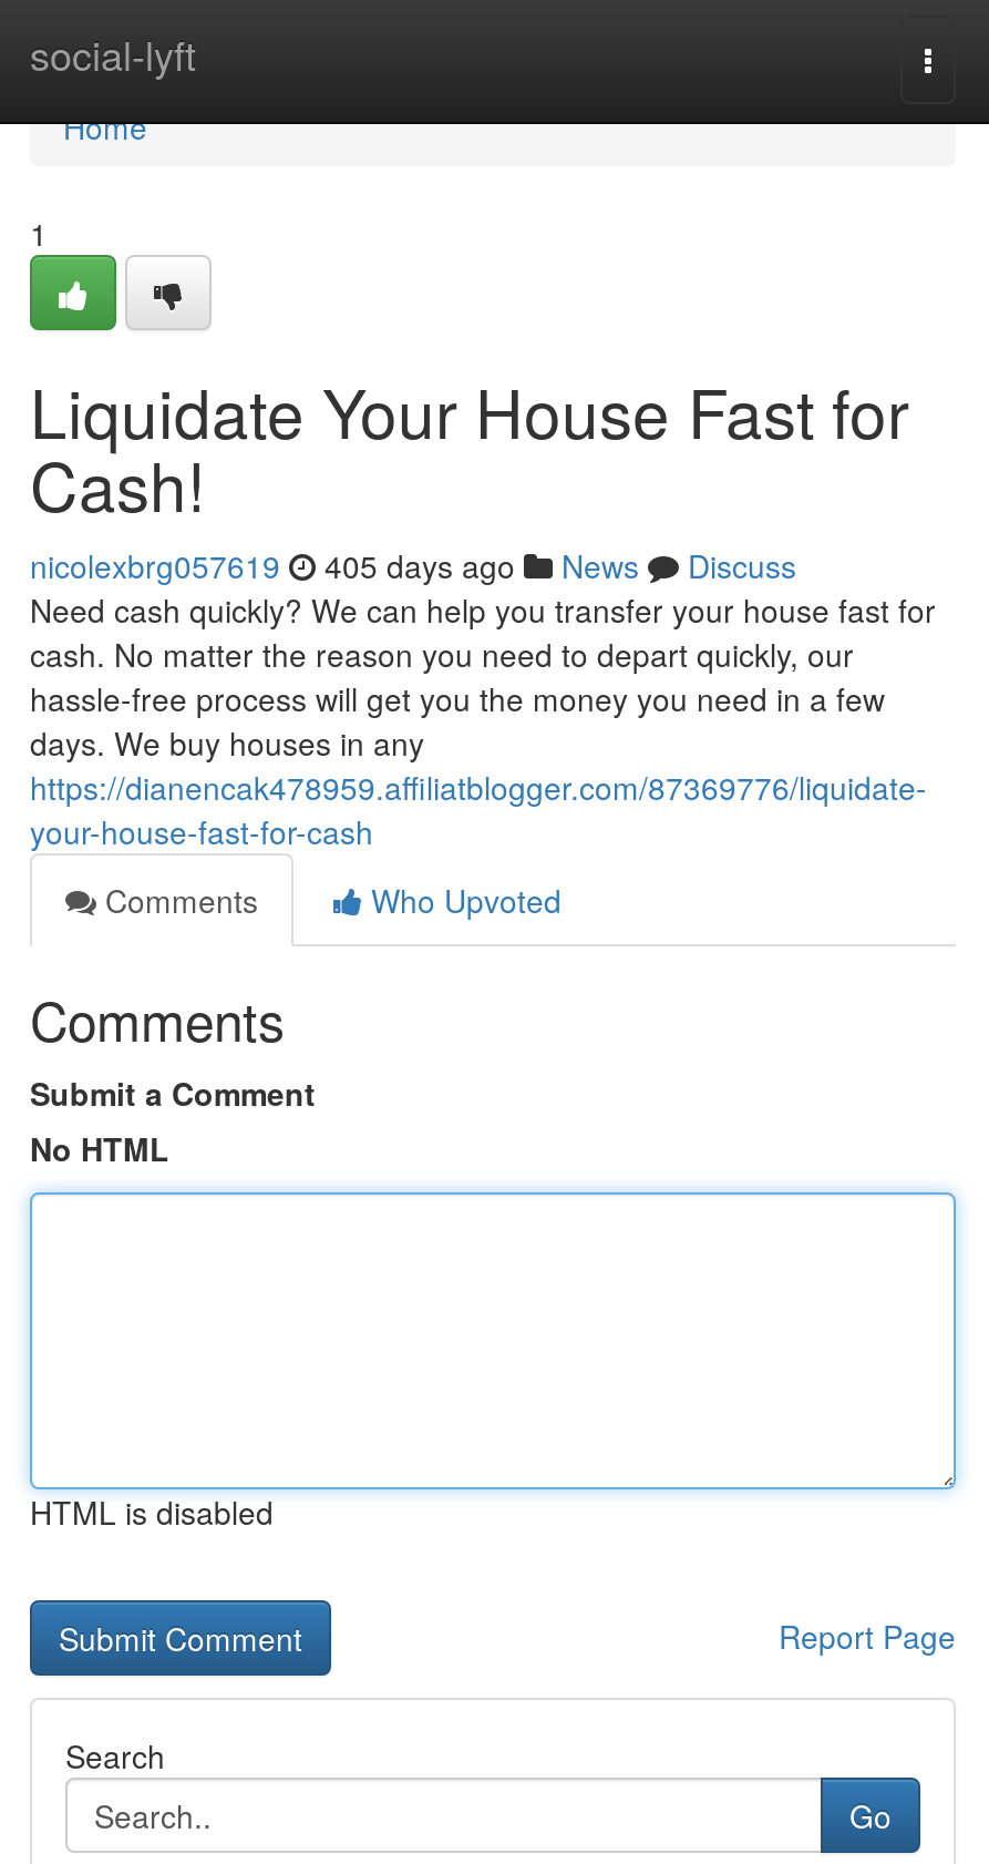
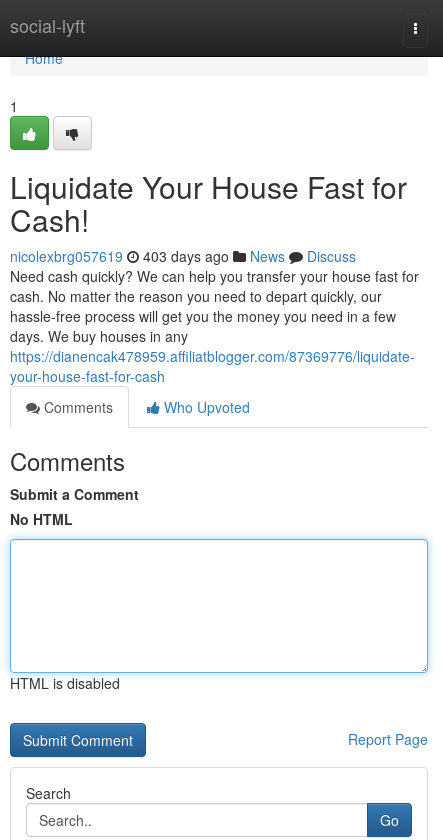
[30,543,796,587] nicolexbrg057619 405 days ago News Discuss -> [10,246,356,266] nicolexbrg057619 403 days ago News Discuss

